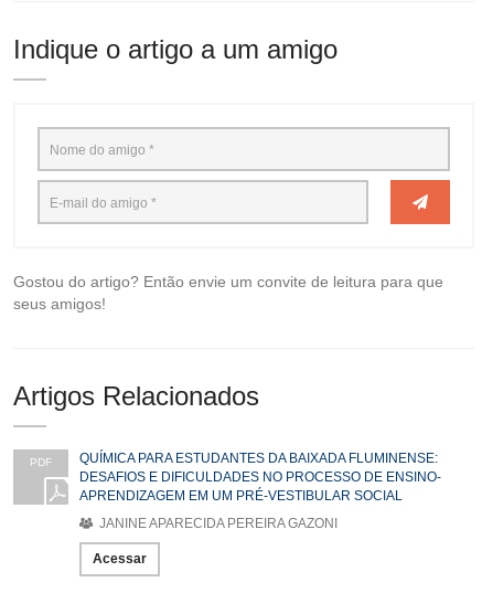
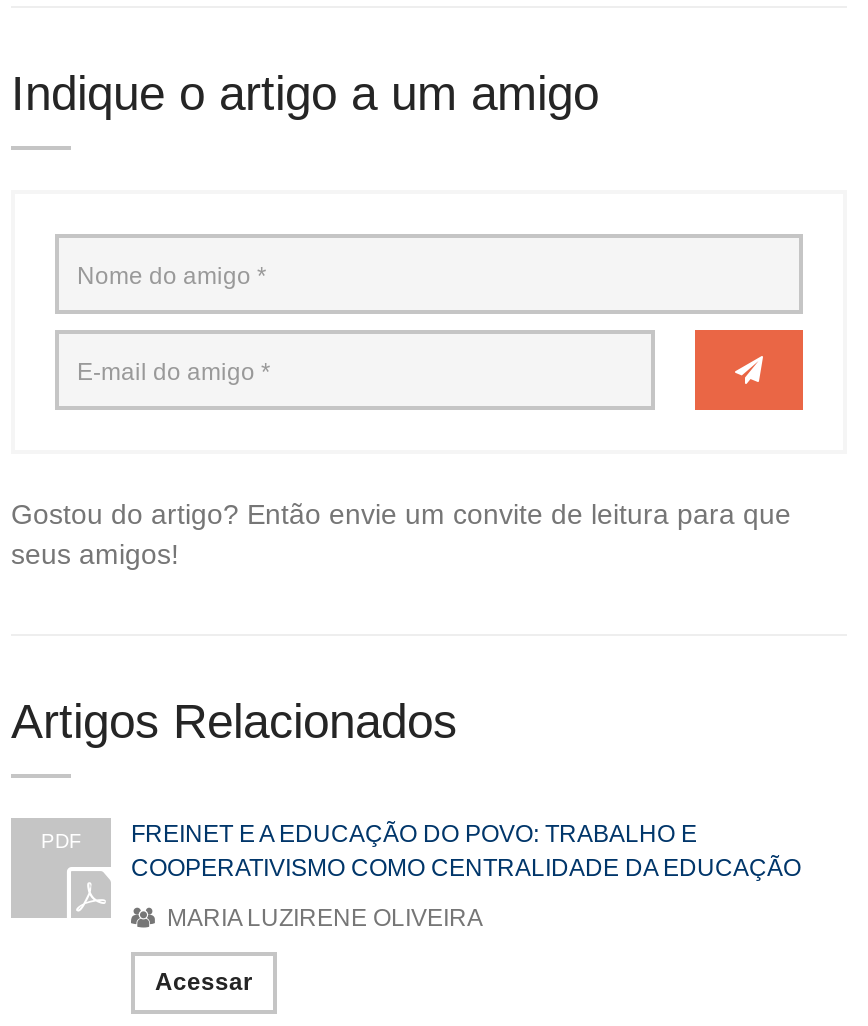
[79,451,441,504] QUÍMICA PARA ESTUDANTES DA BAIXADA FLUMINENSE: | DESAFIOS E DIFICULDADES NO PROCESSO DE ENSINO- | APRENDIZAGEM EM UM PRÉ-VESTIBULAR SOCIAL -> [131,820,801,882] FREINET E A EDUCAÇÃO DO POVO: TRABALHO E | COOPERATIVISMO COMO CENTRALIDADE DA EDUCAÇÃO
[96,516,338,531] JANINE APARECIDA PEREIRA GAZONI -> [161,904,483,932] MARIA LUZIRENE OLIVEIRA

